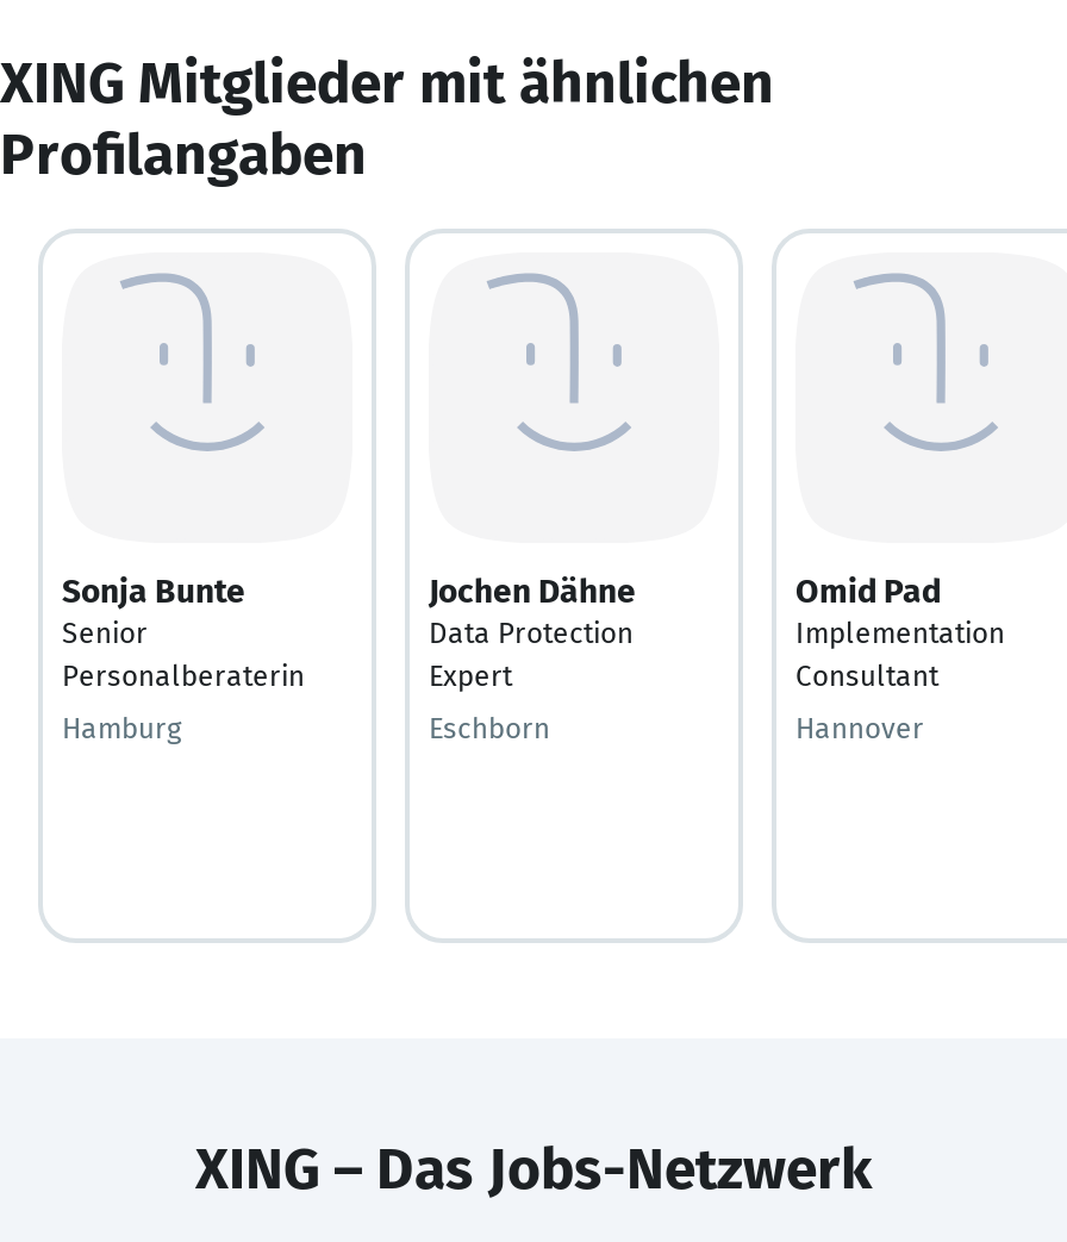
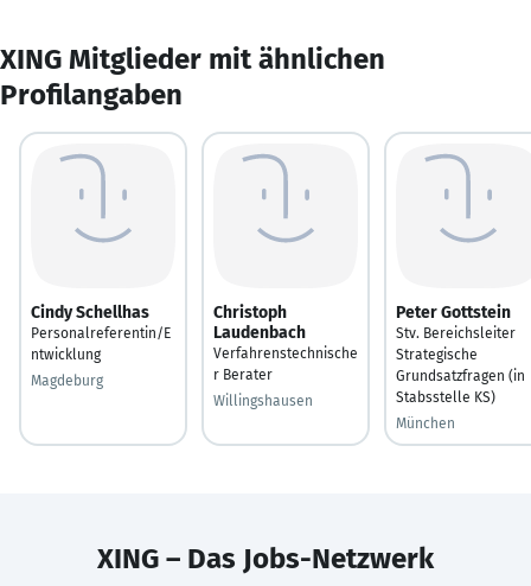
[62,570,305,692] Sonja Bunte | Senior | Personalberaterin -> [31,302,171,362] Cindy Schellhas | Personalreferentin/E | ntwicklung
[429,570,636,692] Jochen Dähne | Data Protection | Expert -> [213,302,358,383] Christoph | Laudenbach | Verfahrenstechnische | r Berater
[795,570,1005,692] Omid Pad | Implementation | Consultant -> [396,302,525,405] Peter Gottstein | Stv. Bereichsleiter | Strategische | Grundsatzfragen (in | Stabsstelle KS)
[62,711,181,744] Hamburg -> [31,372,103,388] Magdeburg
[429,711,550,744] Eschborn -> [213,392,313,409] Willingshausen
[795,711,924,744] Hannover -> [396,415,455,431] München

